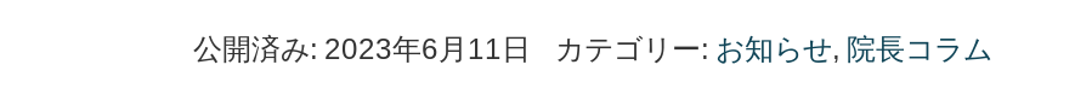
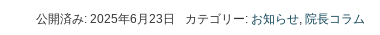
[193,33,531,66] 公開済み: 2023年6月11日 -> [36,12,175,26] 公開済み: 2025年6月23日

